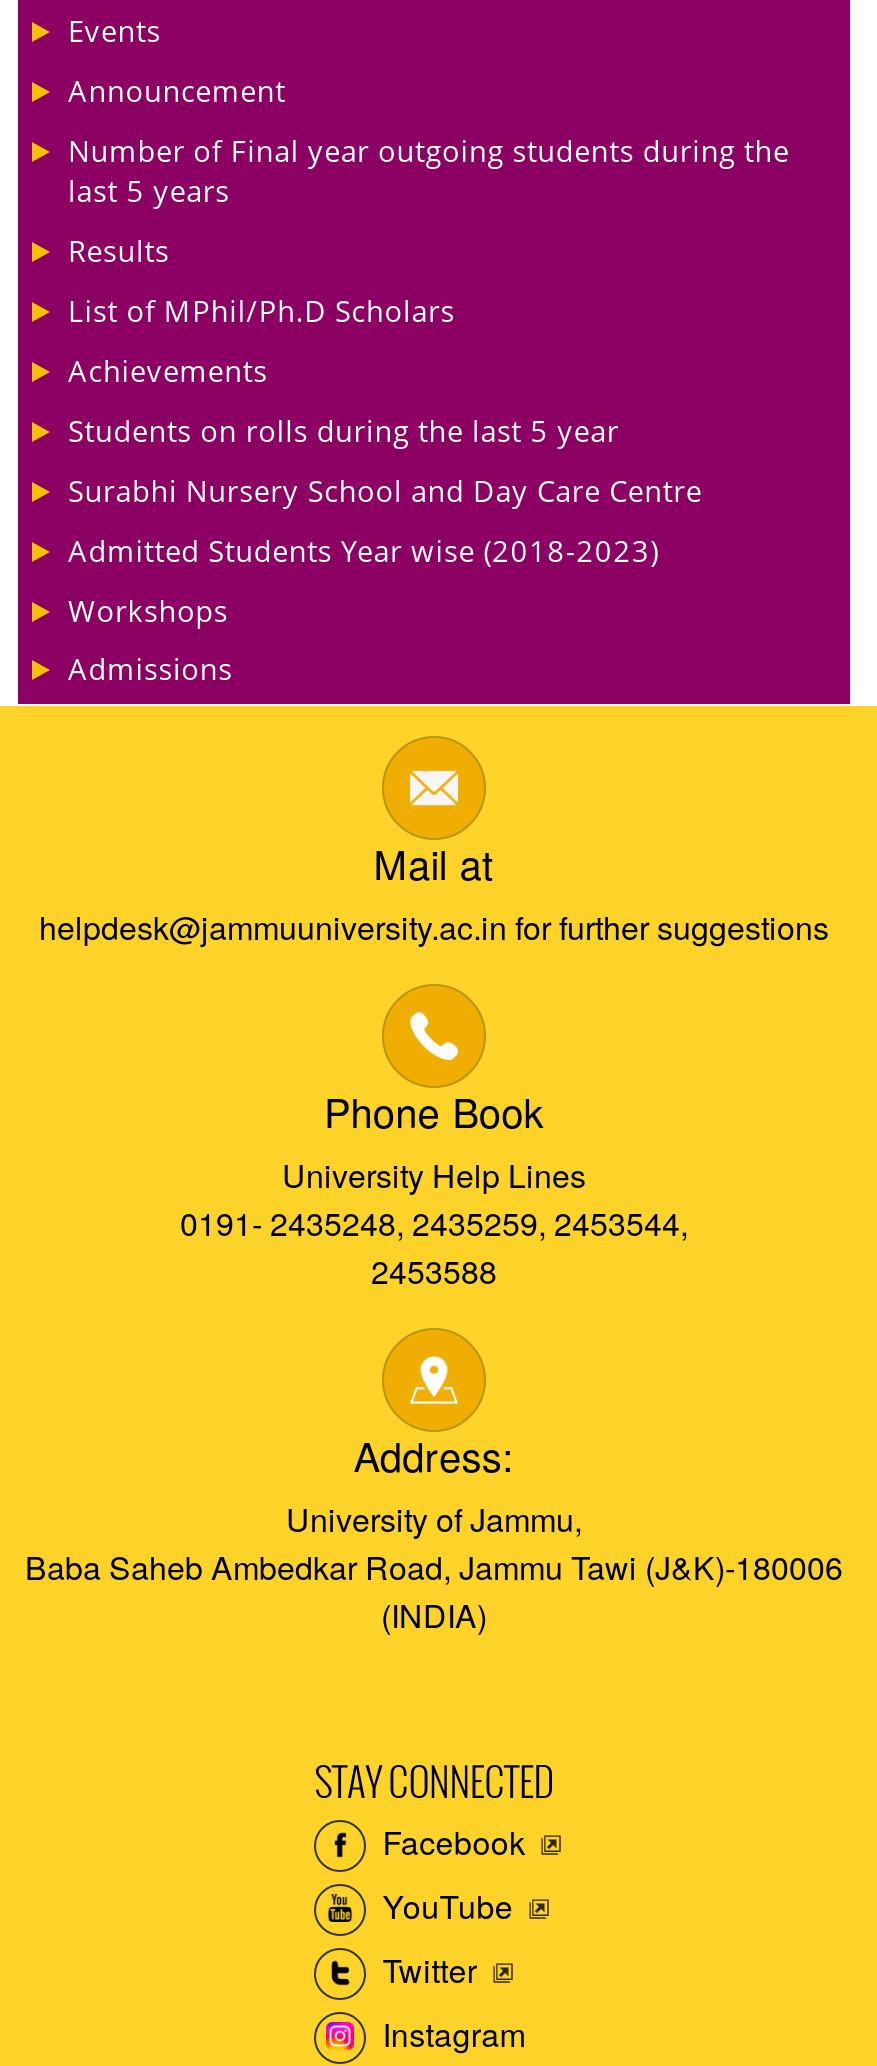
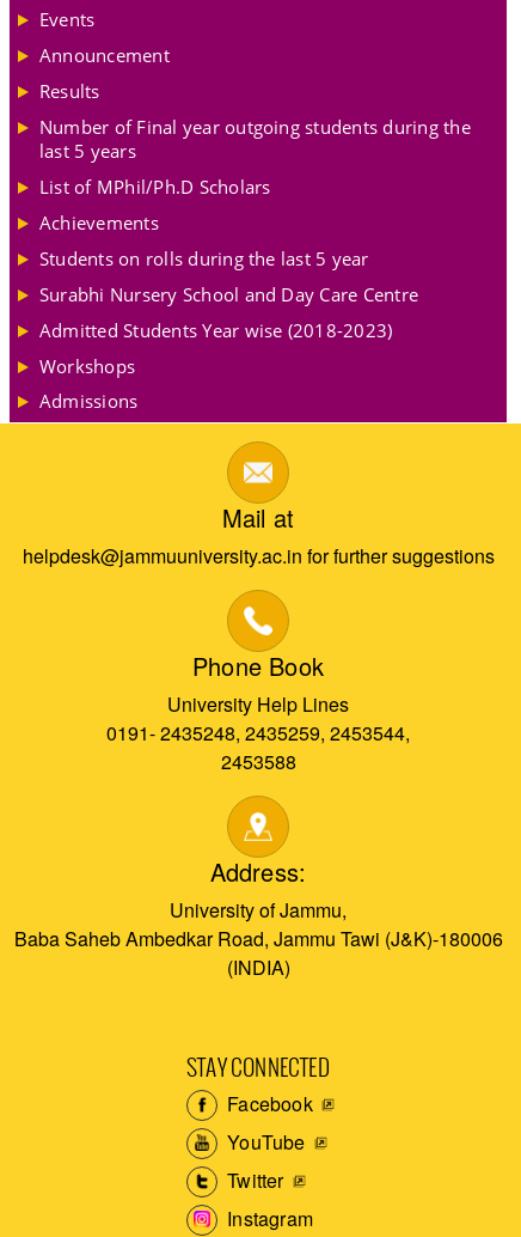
moved [68,130,790,210] -> [39,115,471,163]: Number of Final year outgoing students during the | last 5 years
moved [68,230,169,270] -> [39,79,100,103]: Results

